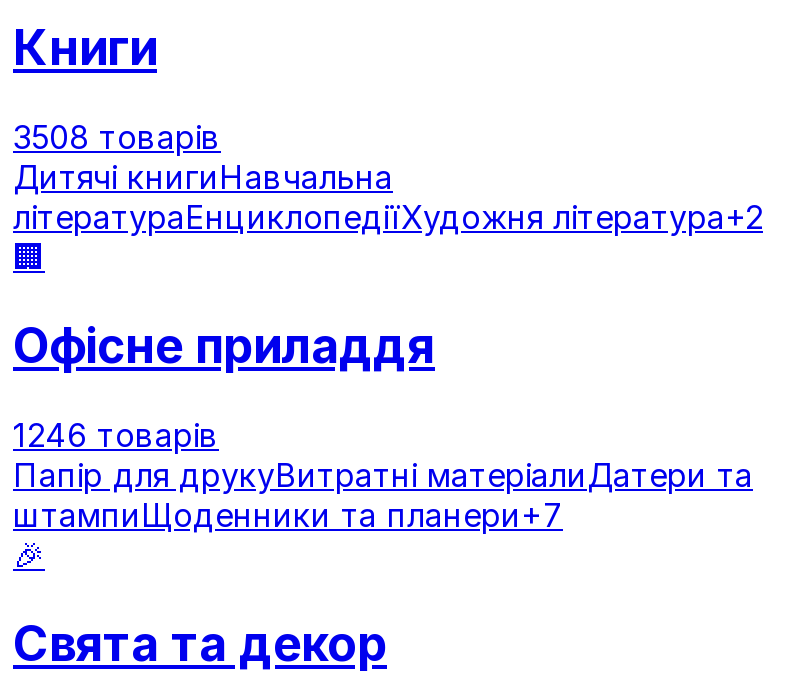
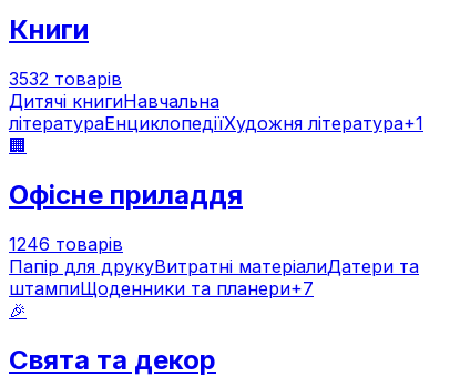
[13,117,221,157] 3508 товарів -> [9,68,122,90] 3532 товарів
[13,197,763,237] літератураЕнциклопедіїХудожня література+2 -> [9,112,423,134] літератураЕнциклопедіїХудожня література+1

